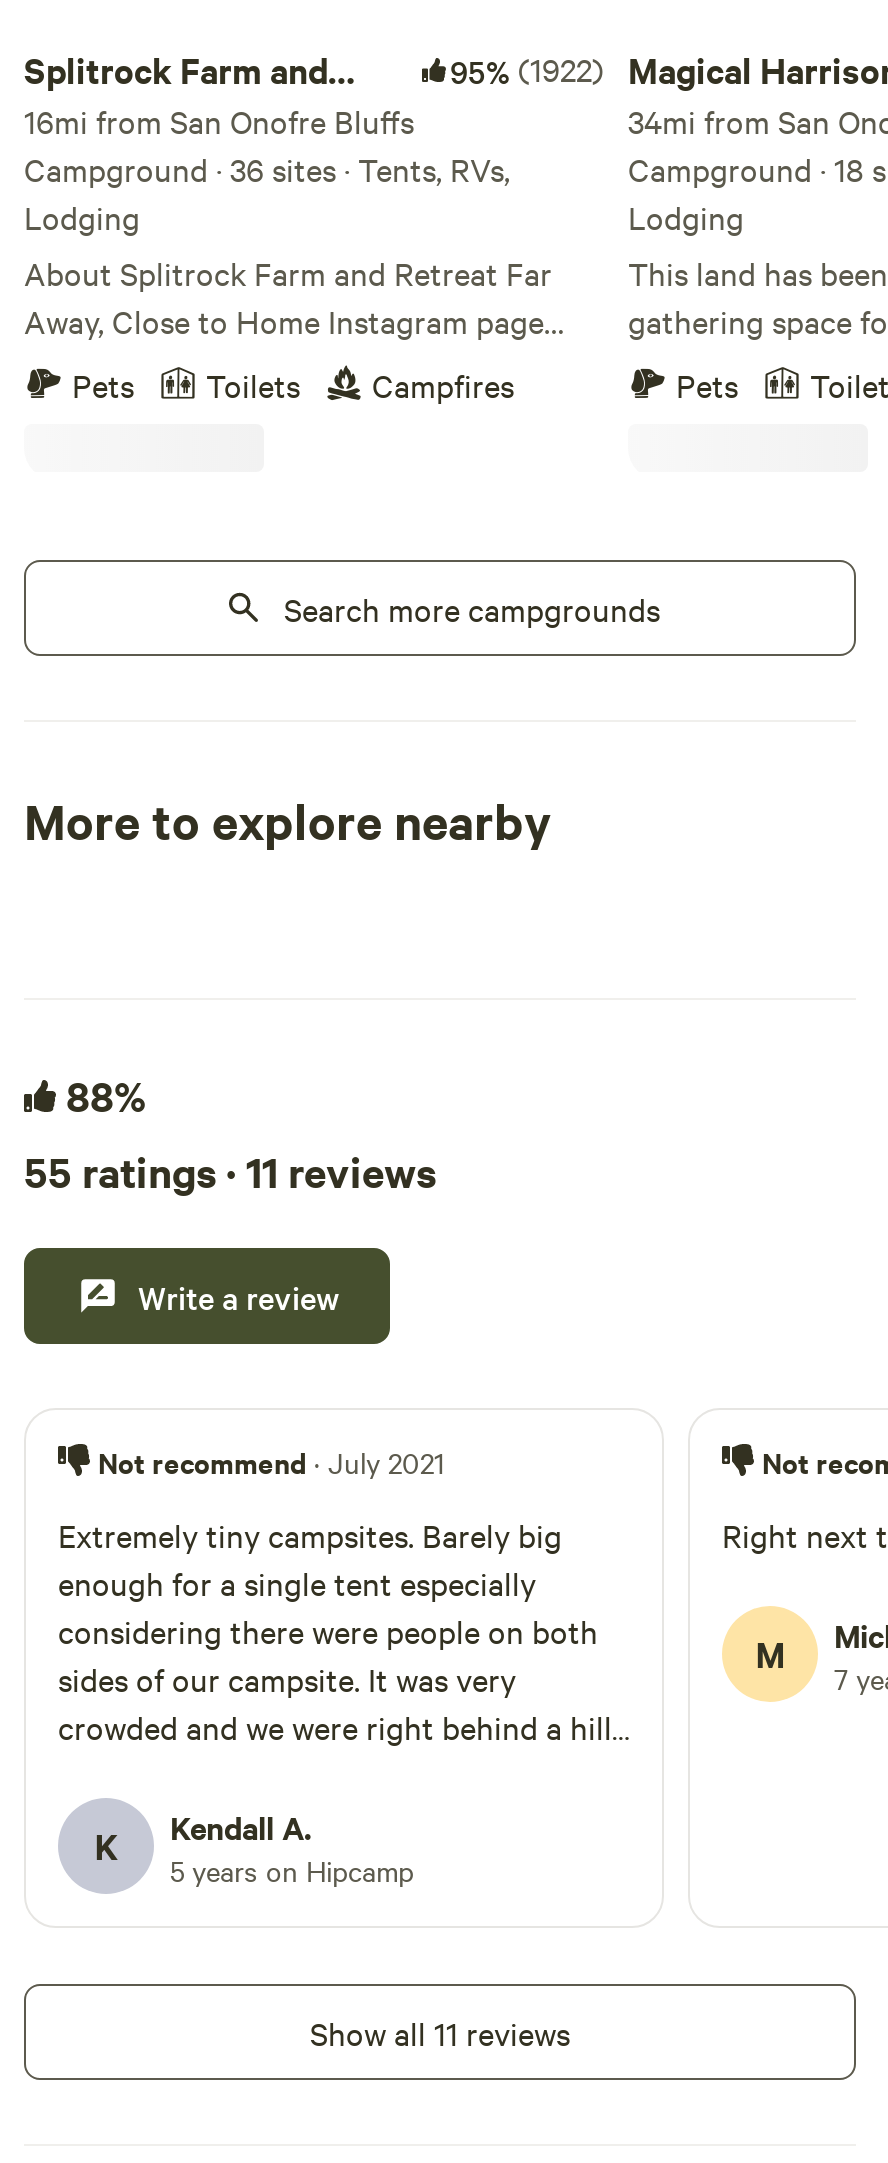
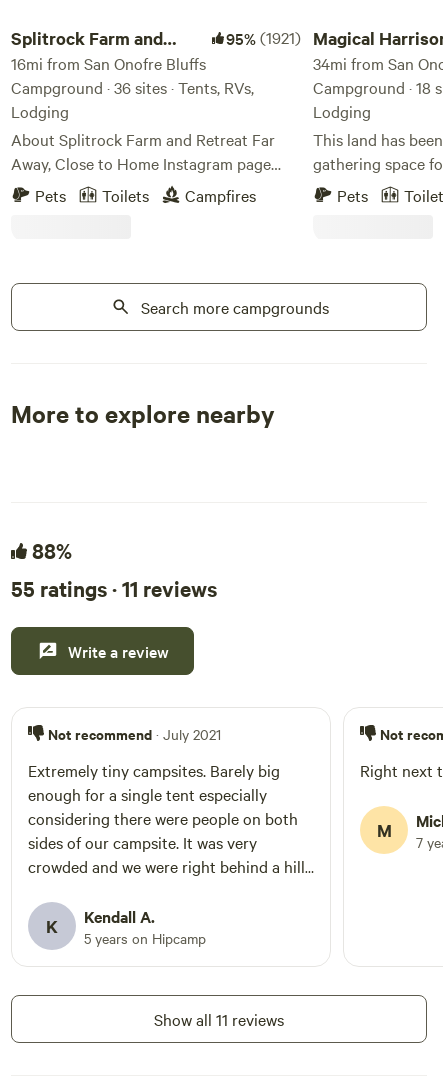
[450,46,604,92] 95% (1922) -> [226,26,301,49] 95% (1921)

